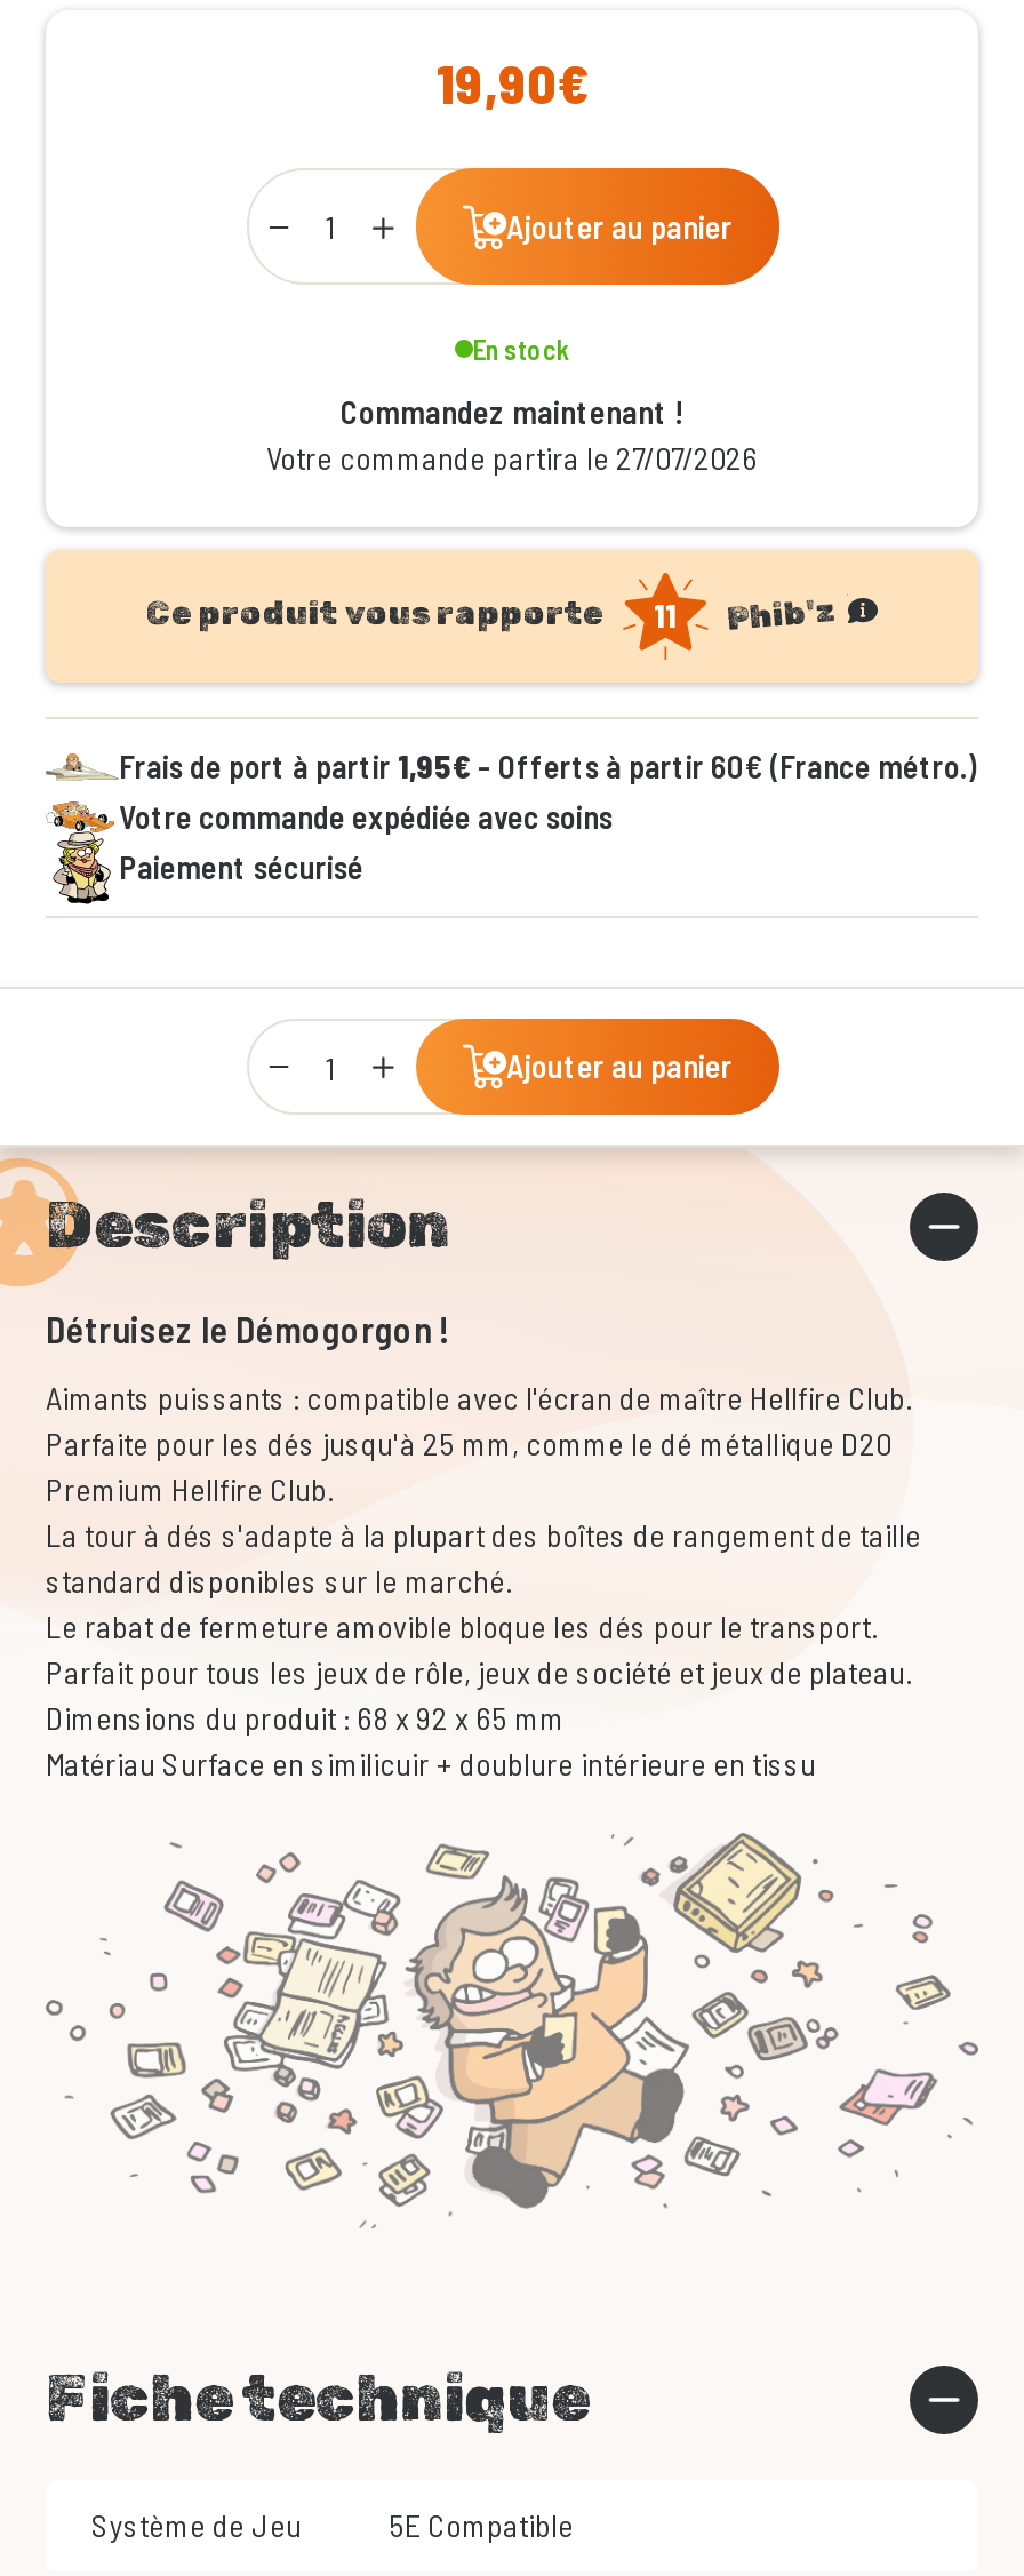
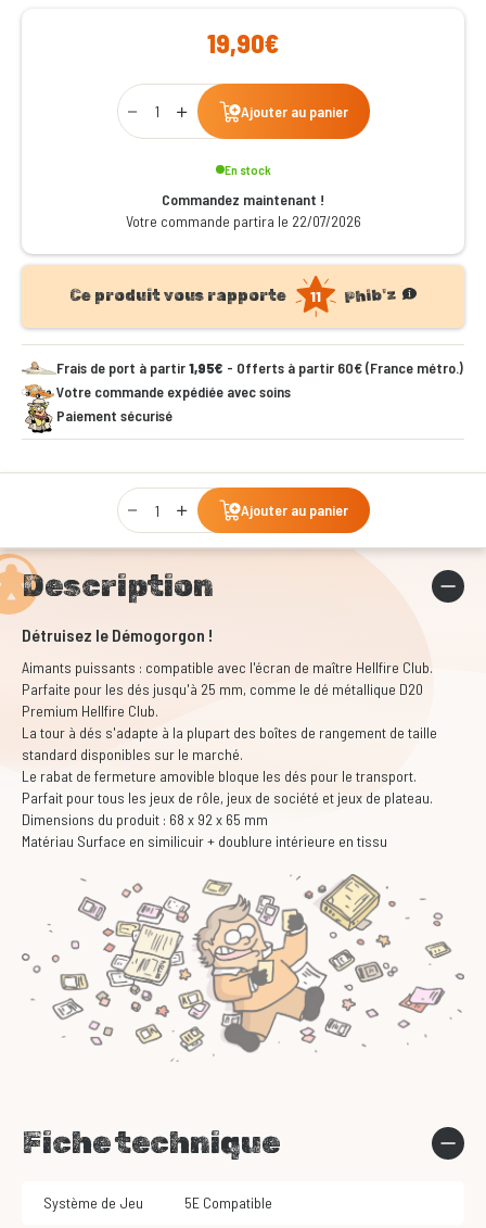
[266,438,758,477] Votre commande partira le 27/07/2026 -> [125,212,361,230] Votre commande partira le 22/07/2026

